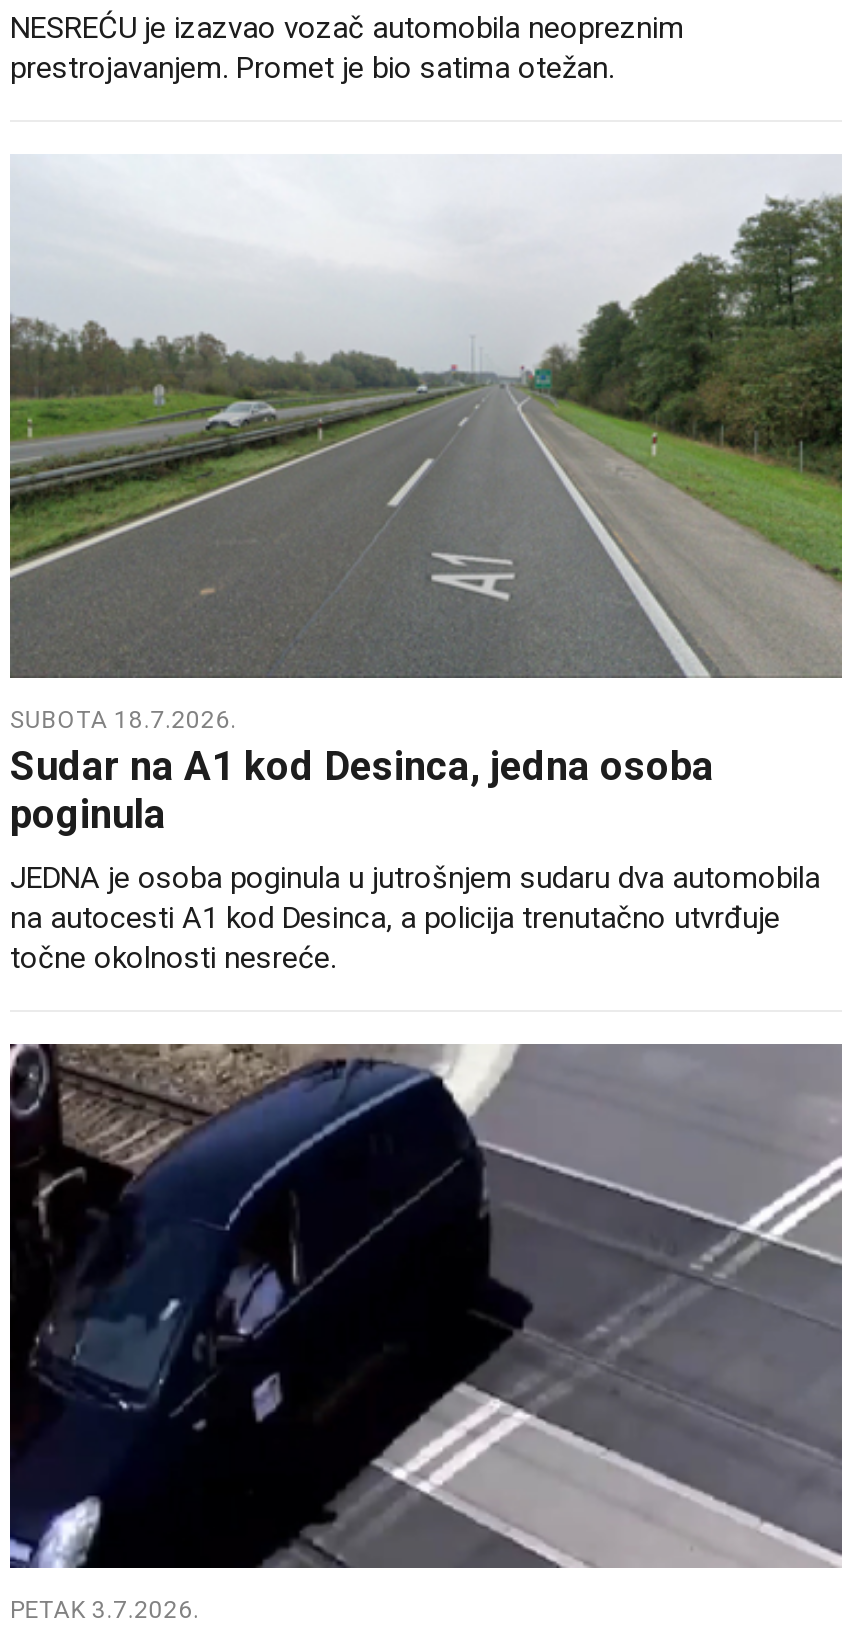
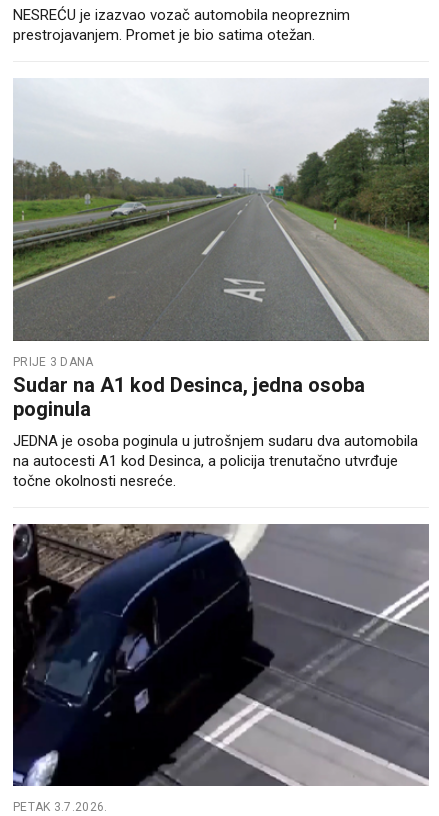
[10,706,237,734] SUBOTA 18.7.2026. -> [13,355,94,369] PRIJE 3 DANA

